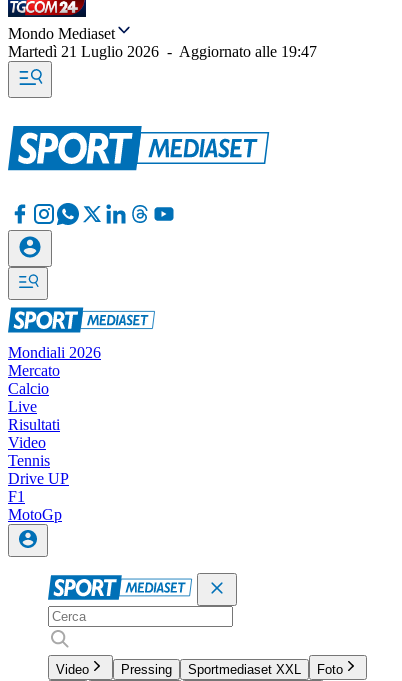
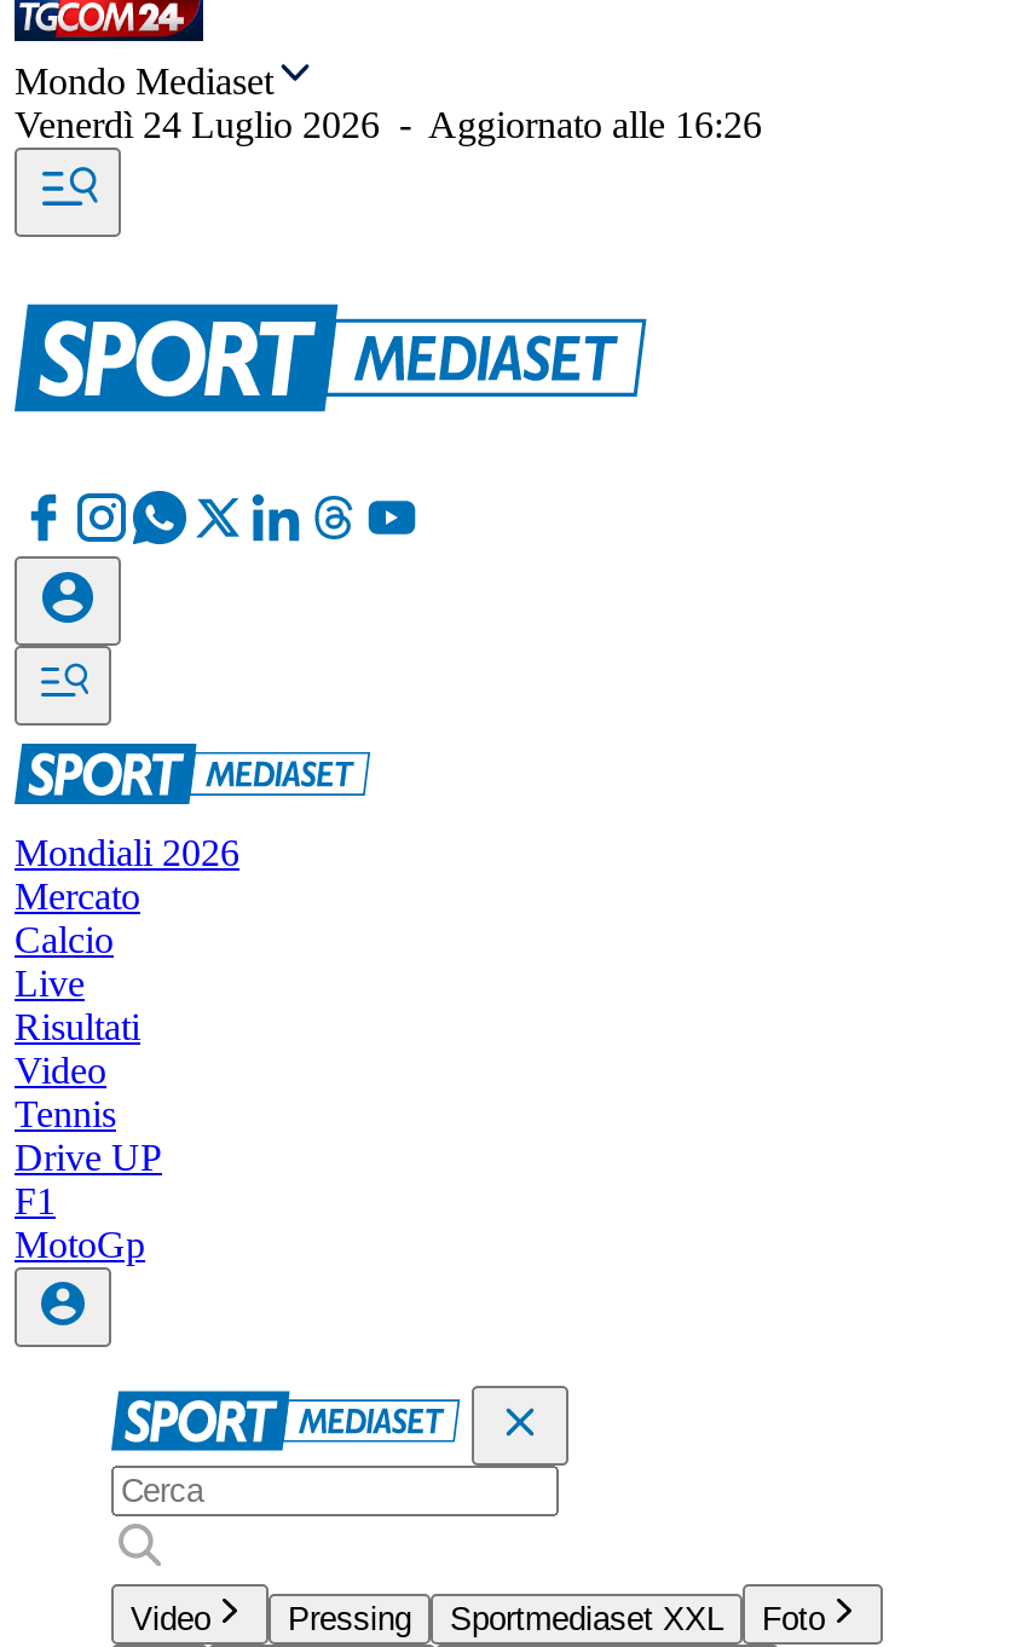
[8,43,317,60] Martedì 21 Luglio 2026 - Aggiornato alle 19:47 -> [15,104,762,145] Venerdì 24 Luglio 2026 - Aggiornato alle 16:26

